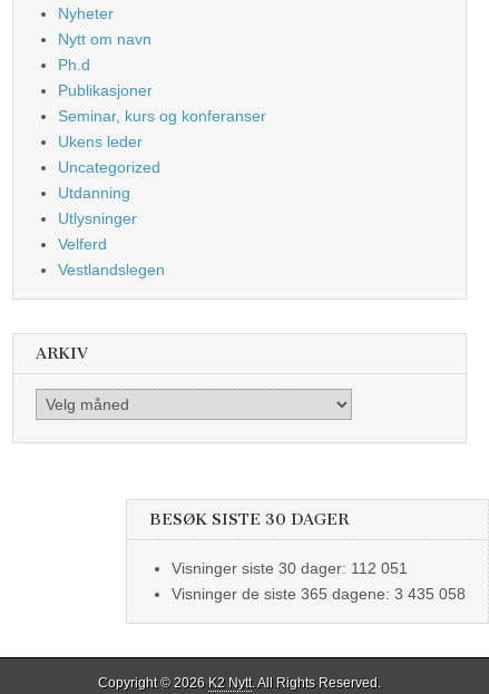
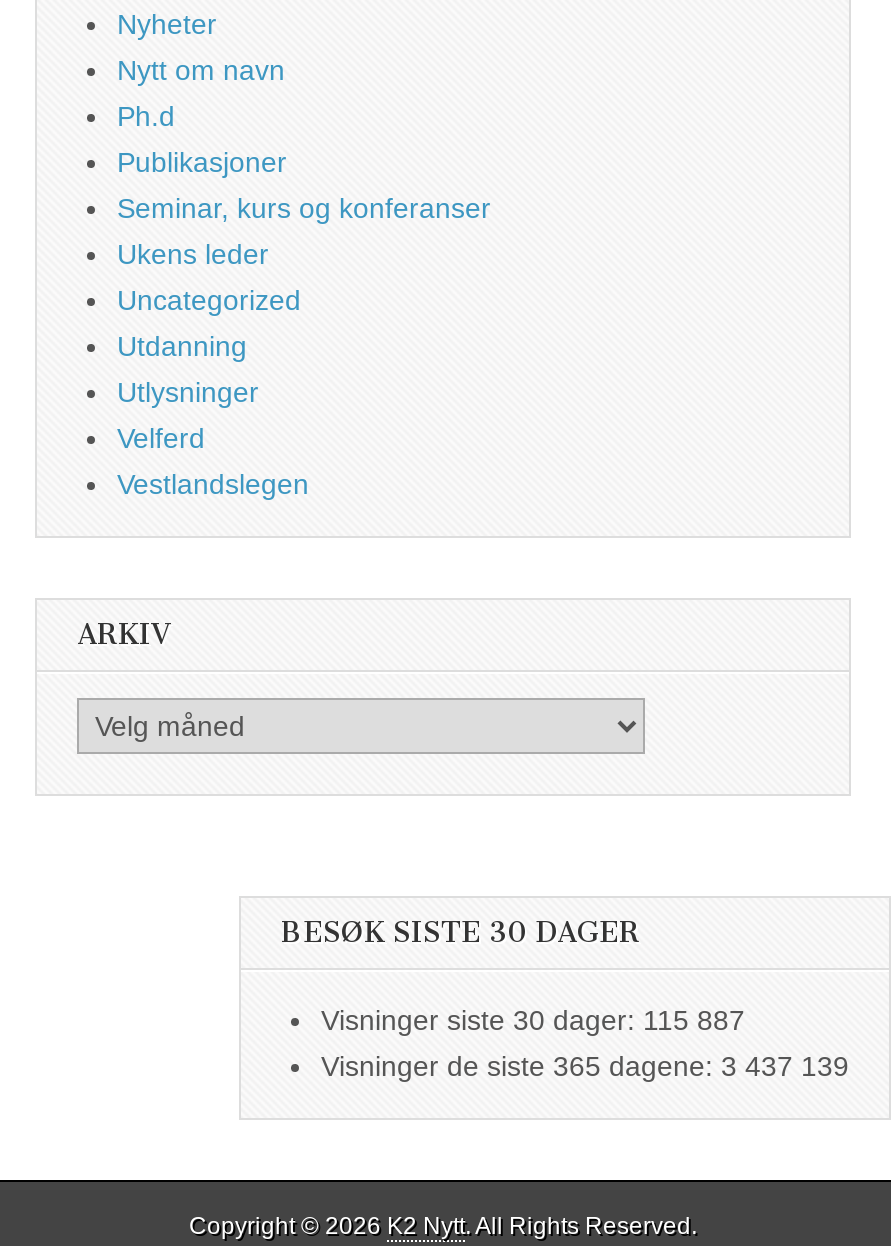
[172,559,408,577] Visninger siste 30 dager: 112 051 -> [321,1004,745,1036] Visninger siste 30 dager: 115 887
[172,585,466,603] Visninger de siste 365 dagene: 3 435 058 -> [321,1050,849,1082] Visninger de siste 365 dagene: 3 437 139

